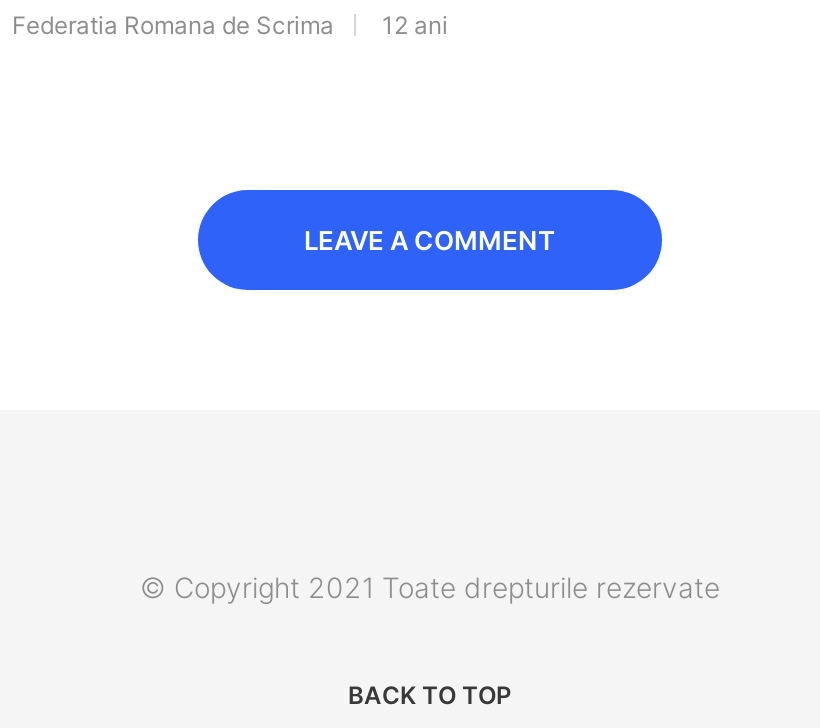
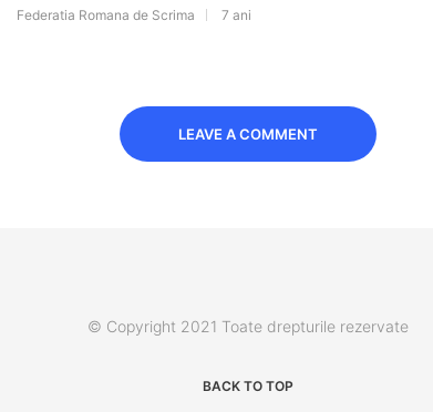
[12,10,448,40] Federatia Romana de Scrima 12 ani -> [17,7,251,23] Federatia Romana de Scrima 7 ani

